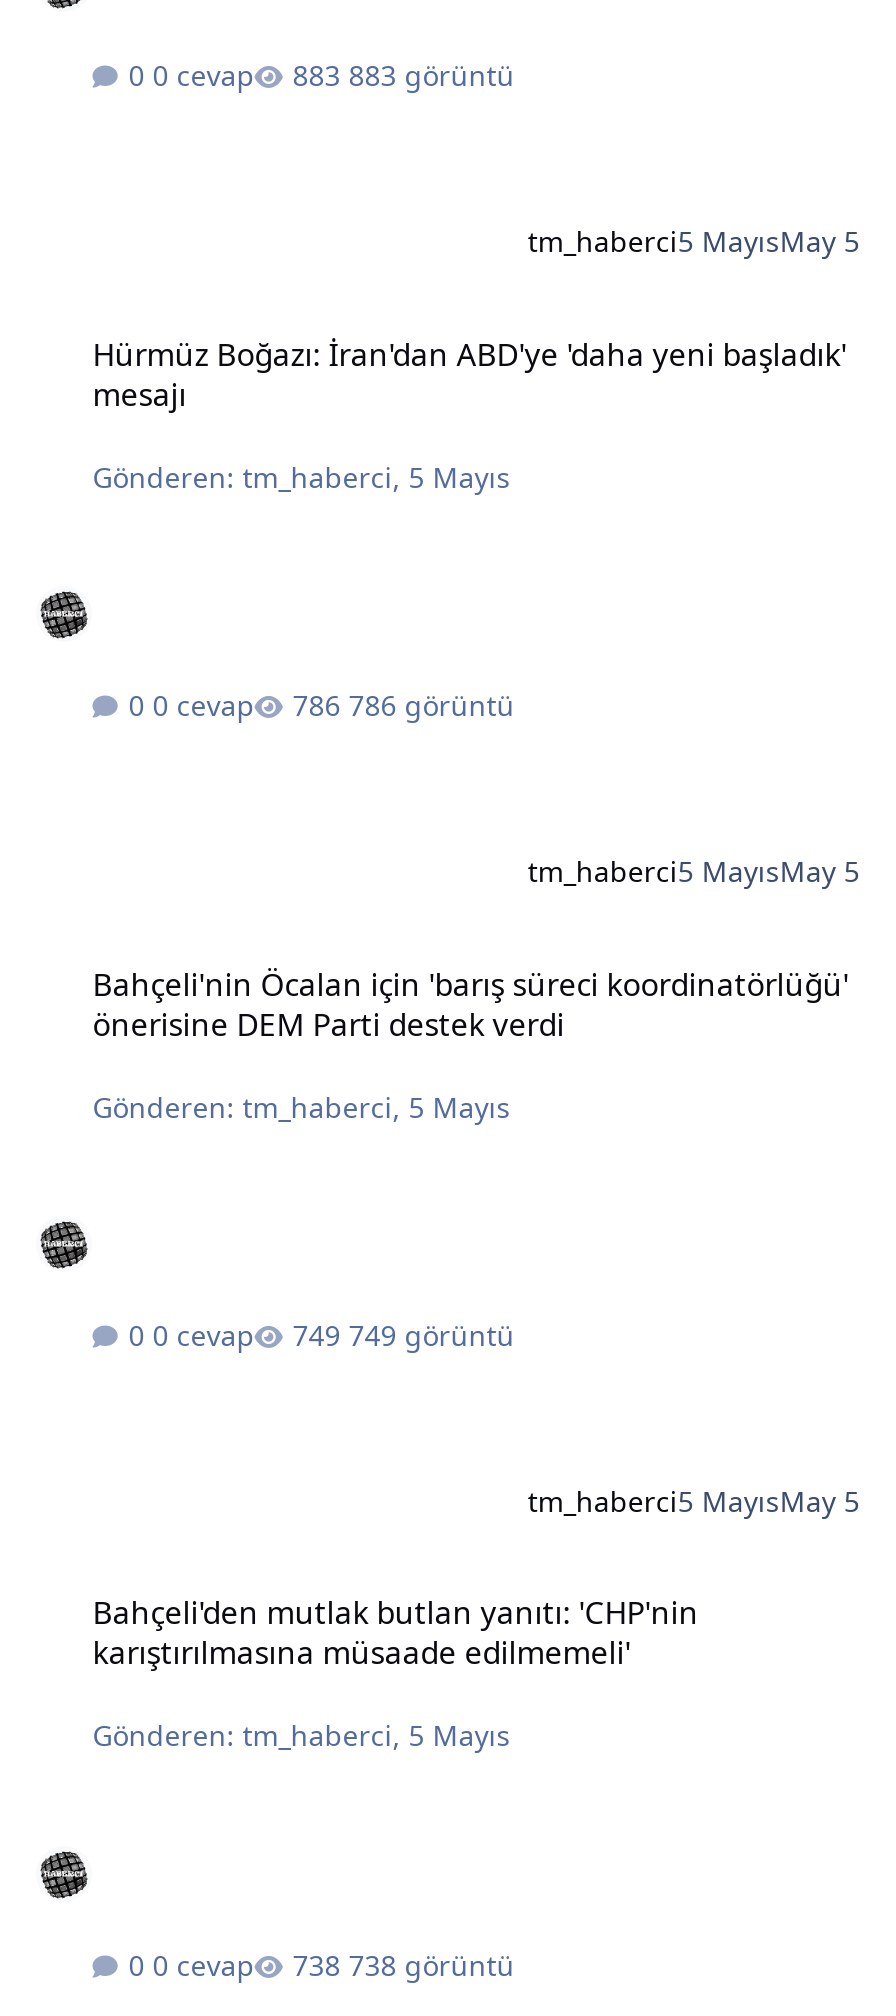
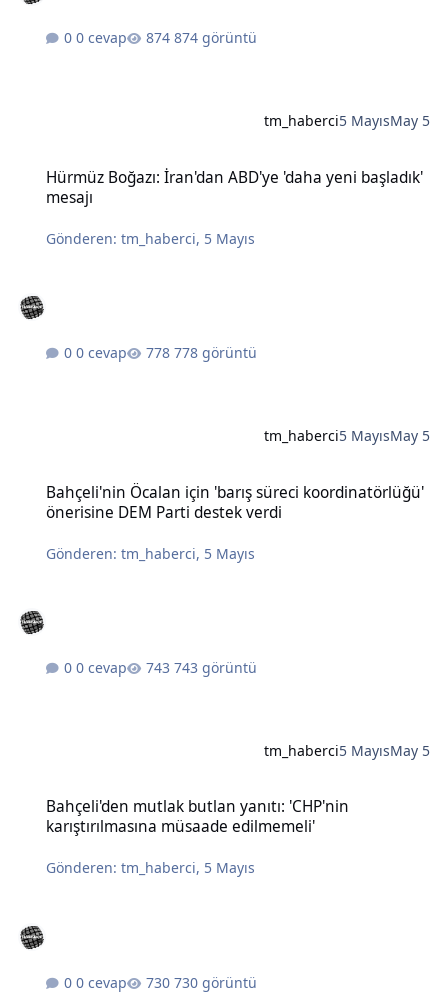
[348,57,514,95] 883 görüntü -> [174,28,257,47] 874 görüntü
[348,686,514,724] 786 görüntü -> [174,343,257,362] 778 görüntü
[348,1316,514,1354] 749 görüntü -> [174,658,257,677] 743 görüntü
[348,1946,514,1984] 738 görüntü -> [174,973,257,992] 730 görüntü

